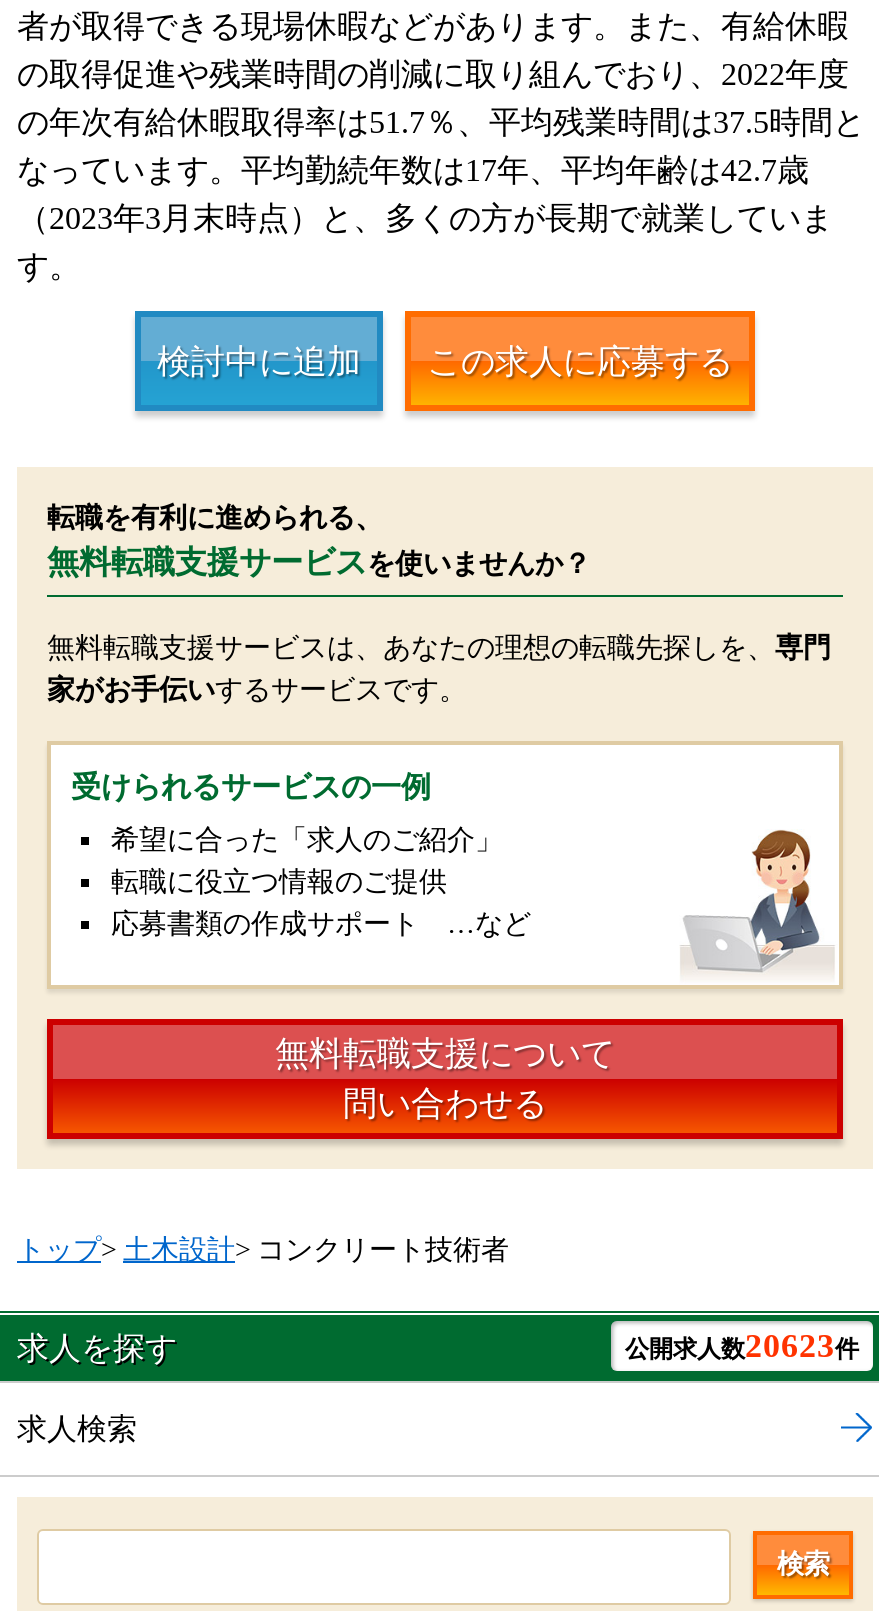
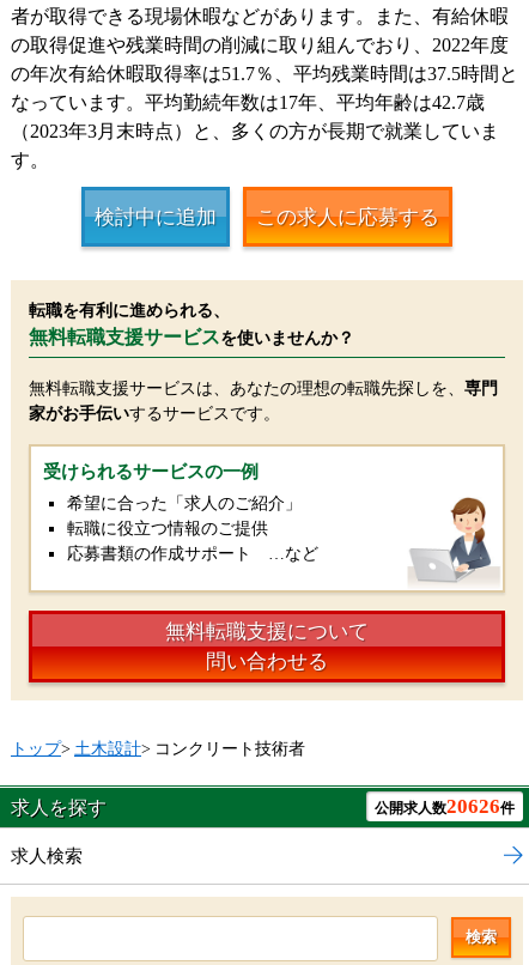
[625,1327,859,1365] 公開求人数20623件 -> [375,795,515,818] 公開求人数20626件

